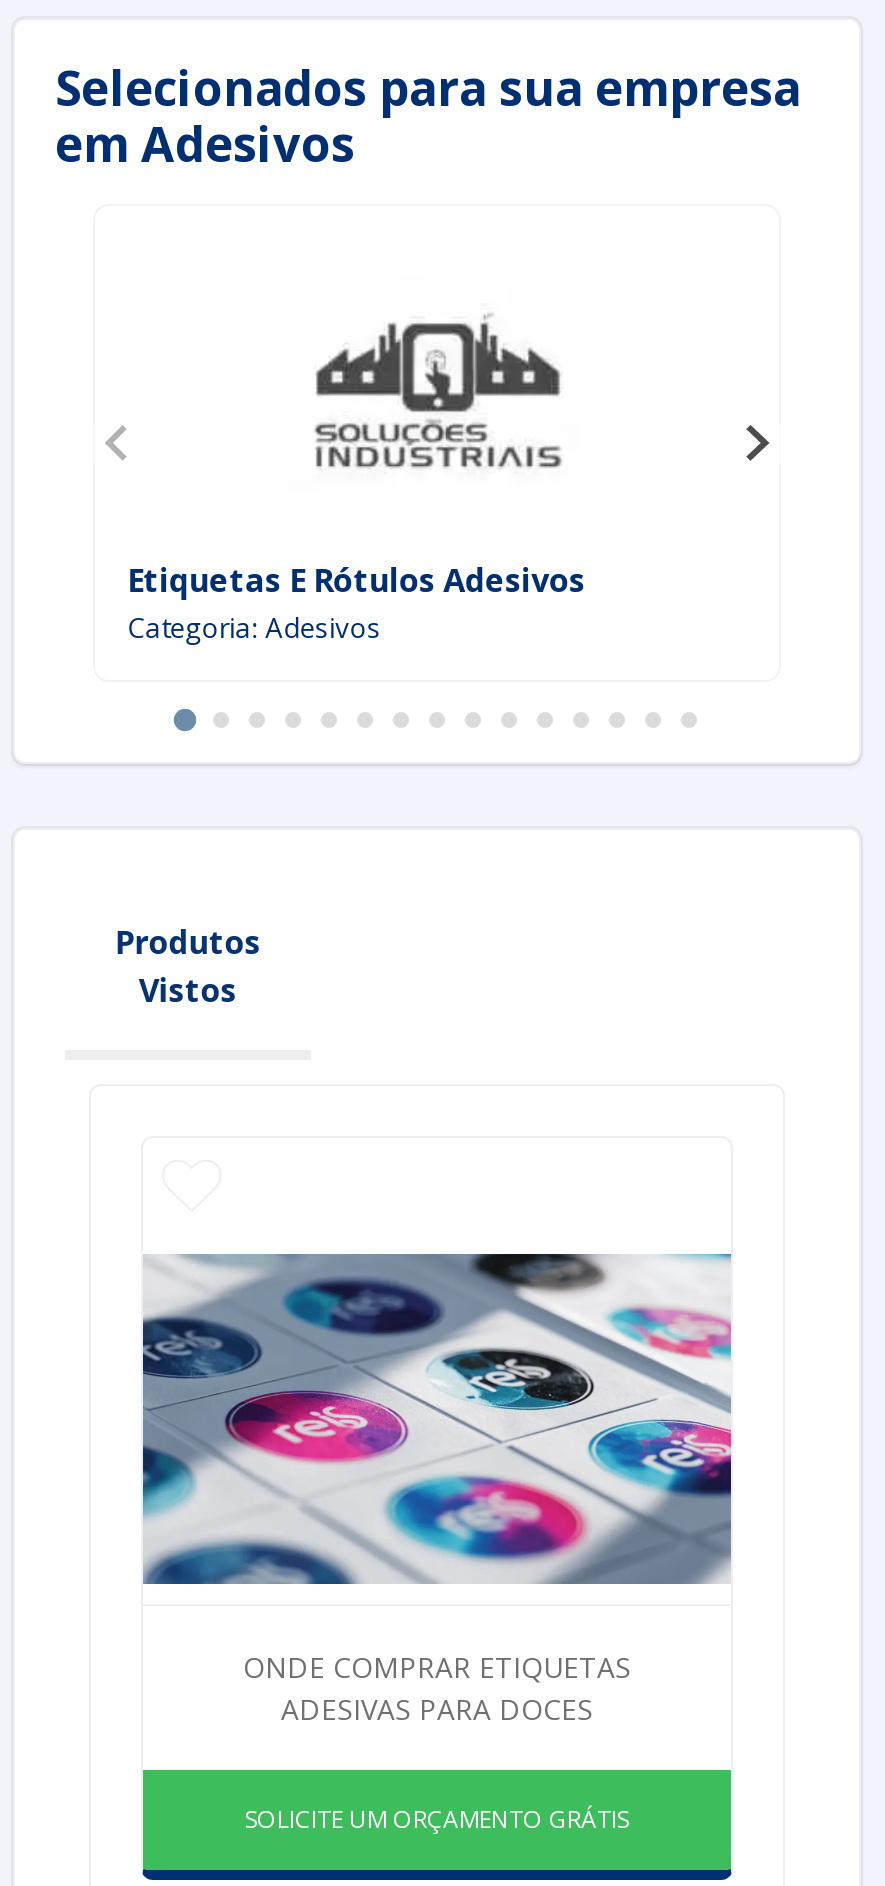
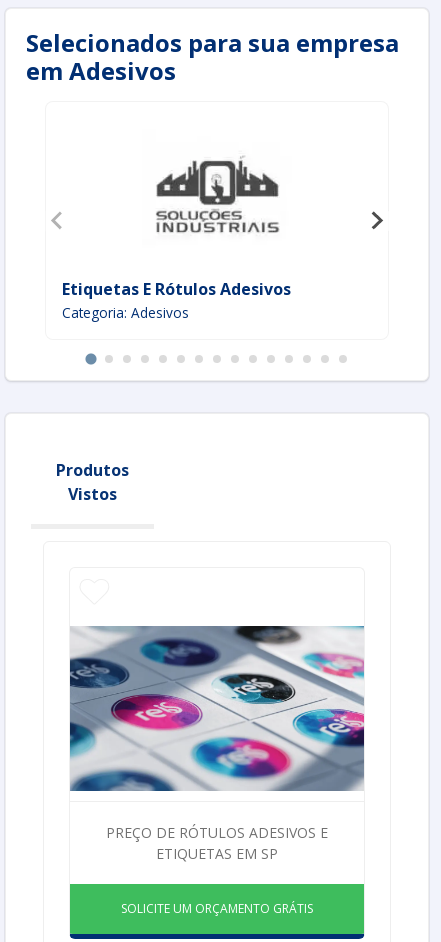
[243,1648,631,1728] ONDE COMPRAR ETIQUETAS | ADESIVAS PARA DOCES -> [106,823,328,863] PREÇO DE RÓTULOS ADESIVOS E | ETIQUETAS EM SP

